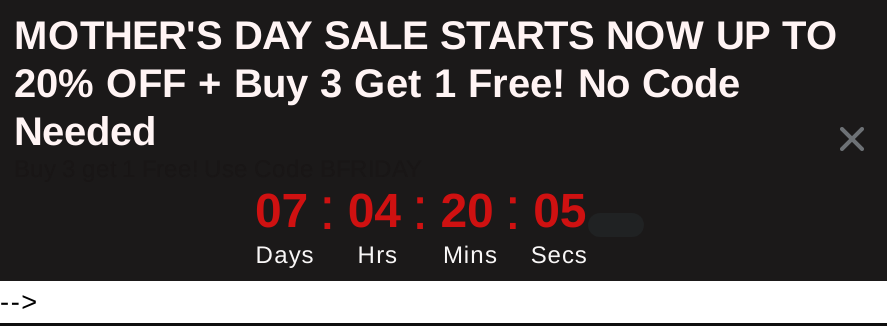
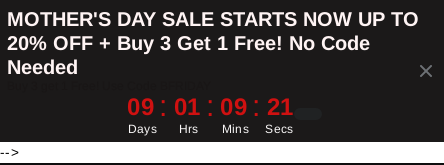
[255,175,586,241] 07 : 04 : 20 : 05 -> [127,89,293,122] 09 : 01 : 09 : 21

